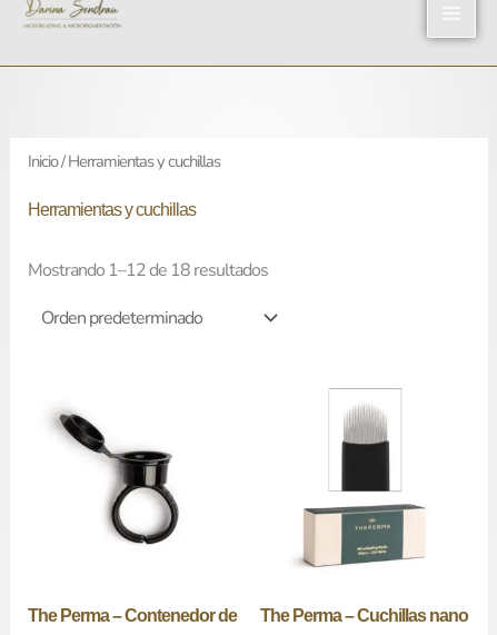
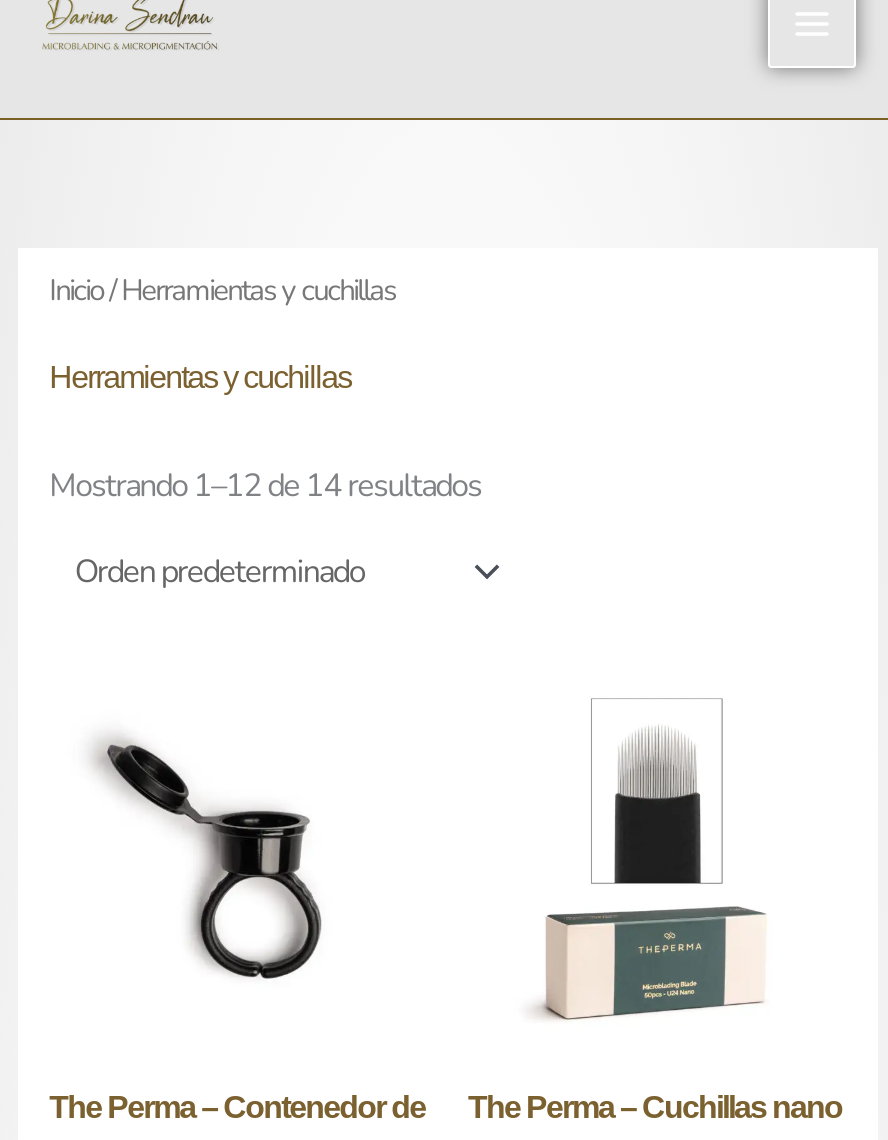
[27,258,268,282] Mostrando 1–12 de 18 resultados -> [49,464,481,508] Mostrando 1–12 de 14 resultados

